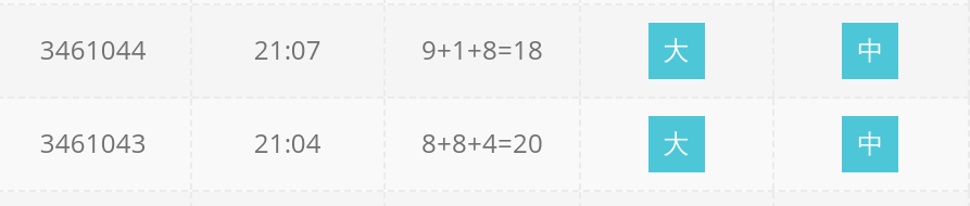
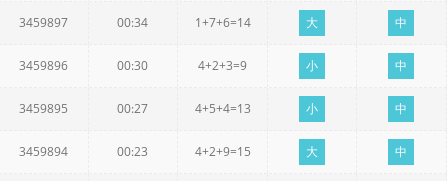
[40,31,146,68] 3461044 -> [19,14,68,31] 3459897
[254,31,321,68] 21:07 -> [117,14,148,31] 00:34
[421,31,543,68] 9+1+8=18 -> [194,14,250,31] 1+7+6=14
[40,125,543,162] 3461043 | 21:04 | 8+8+4=20 -> [19,57,407,160] 3459896 | 00:30 | 4+2+3=9 | 小 | 中 | 3459895 | 00:27 | 4+5+4=13 | 小 | 中 | 3459894 | 00:23 | 4+2+9=15

